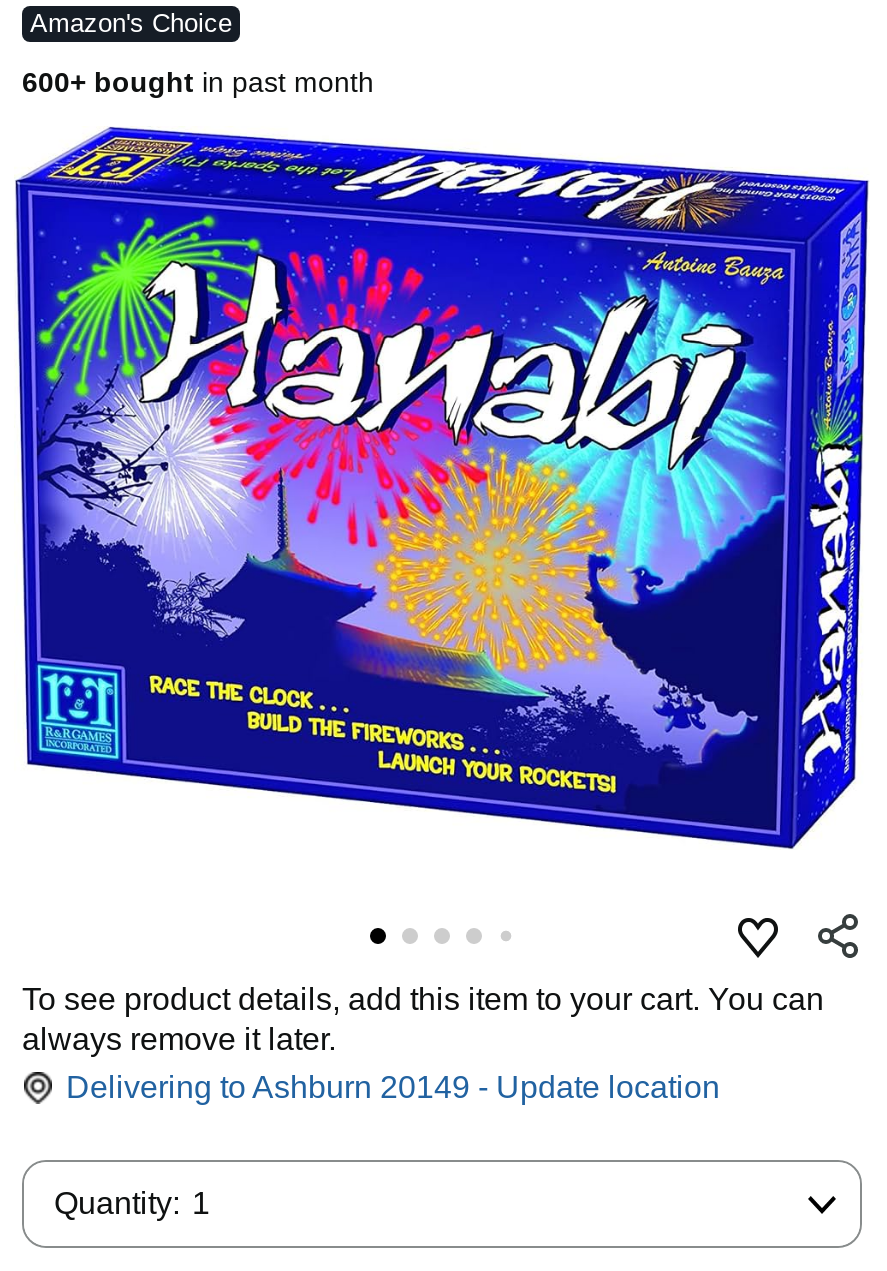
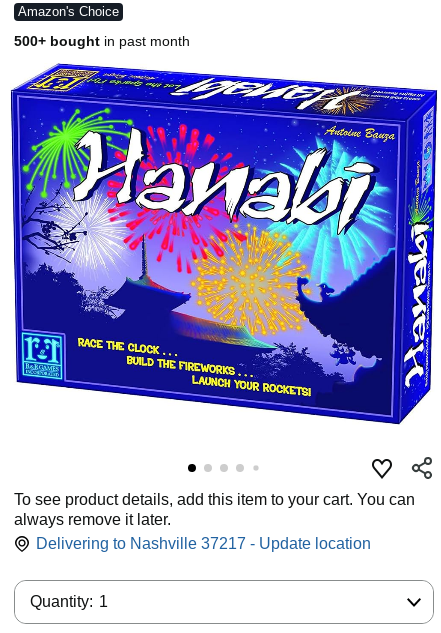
[22,66,374,98] 600+ bought in past month -> [14,33,190,49] 500+ bought in past month
[66,1069,720,1103] Delivering to Ashburn 20149 - Update location -> [36,535,371,552] Delivering to Nashville 37217 - Update location

